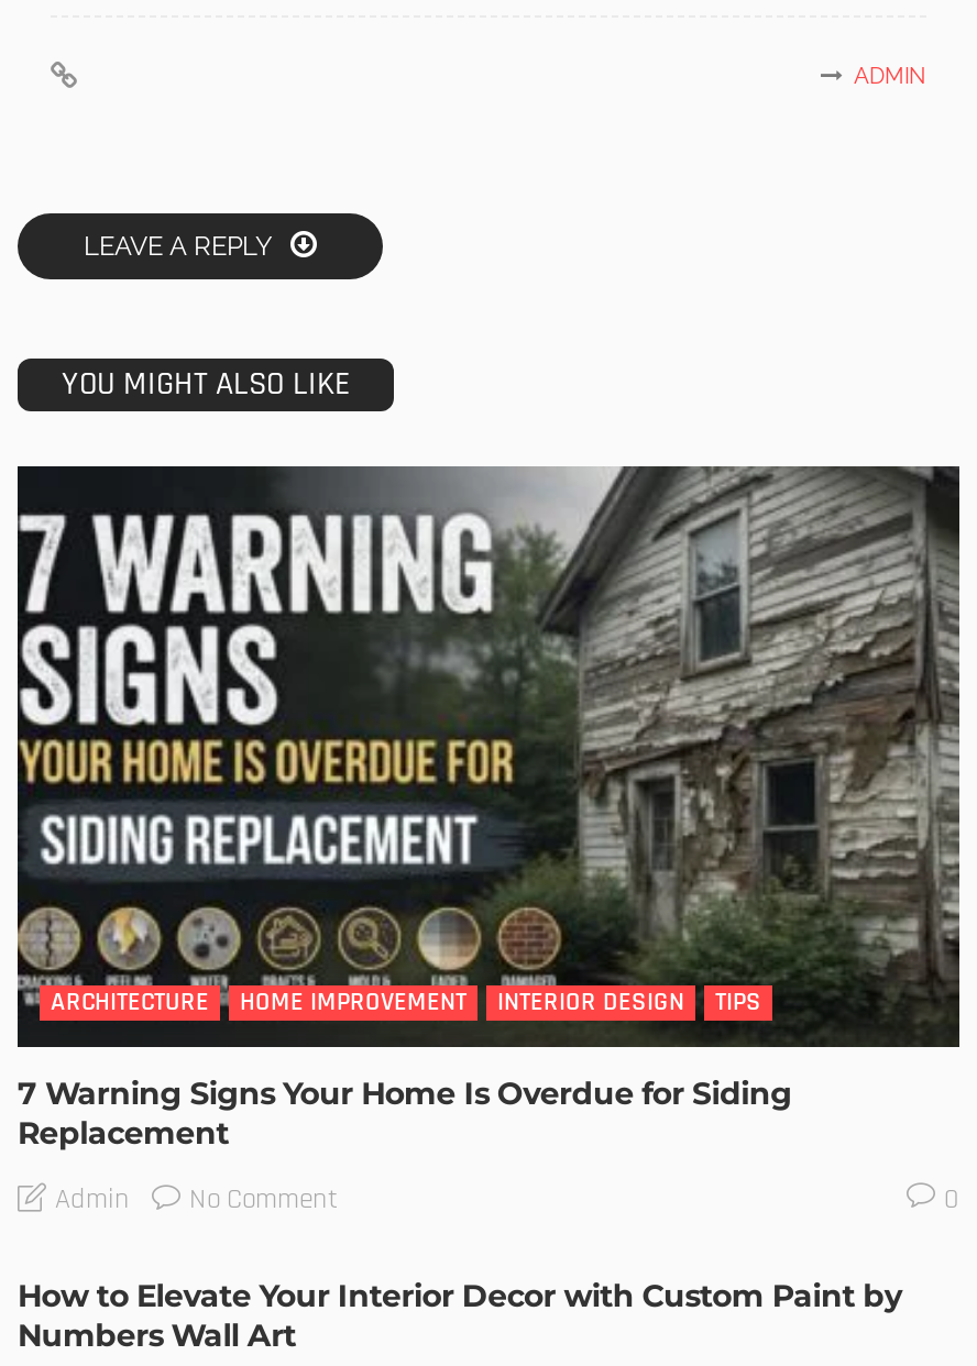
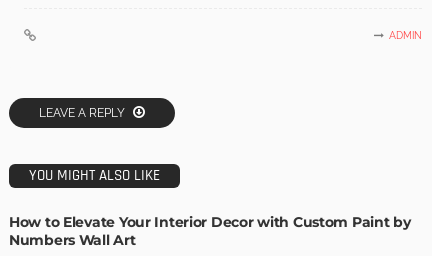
[15,464,962,1217] [image] | ARCHITECTURE | HOME IMPROVEMENT | INTERIOR DESIGN | TIPS | 7 Warning Signs Your Home Is Overdue for Siding | Replacement | Admin | No Comment | 0 -> none

